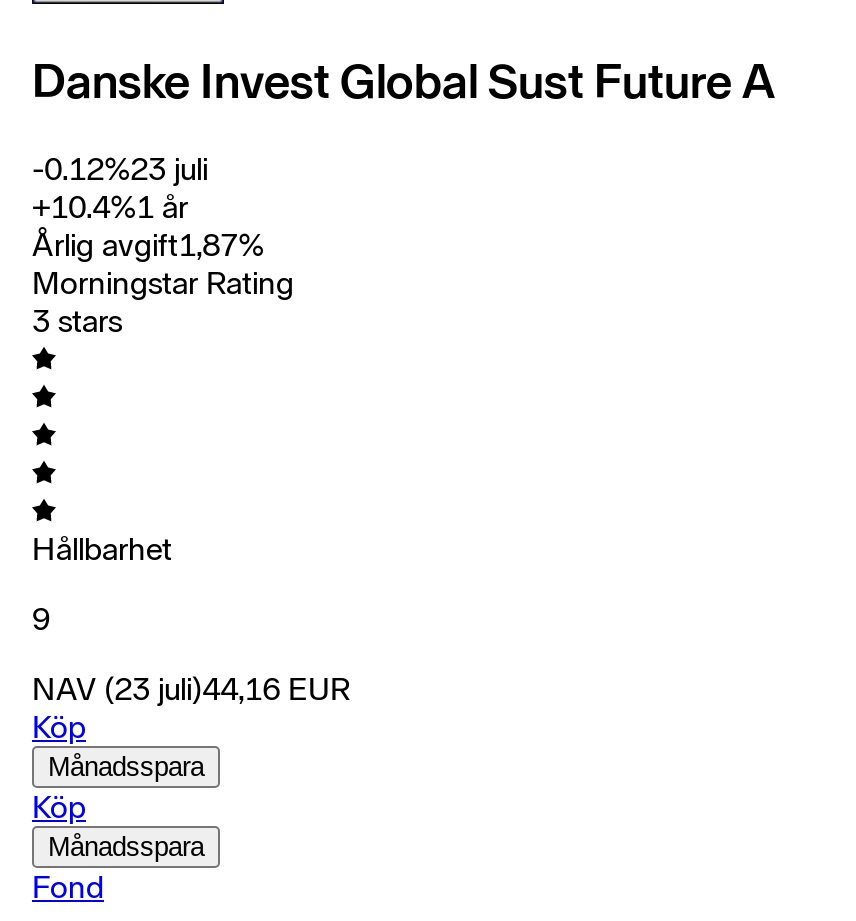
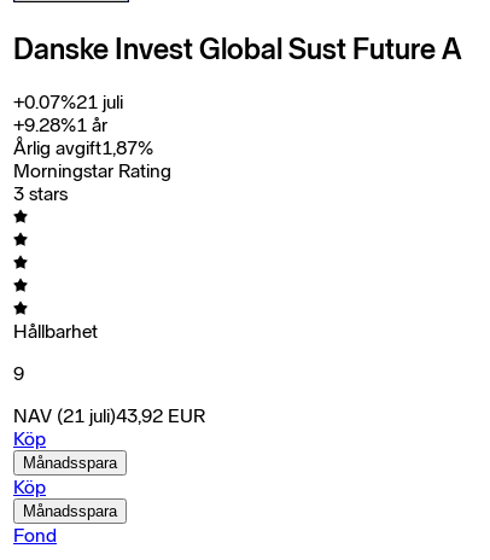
[32,150,208,226] -0.12%23 juli | +10.4%1 år -> [13,90,123,136] +0.07%21 juli | +9.28%1 år
[32,670,350,708] NAV (23 juli)44,16 EUR -> [13,404,205,427] NAV (21 juli)43,92 EUR

